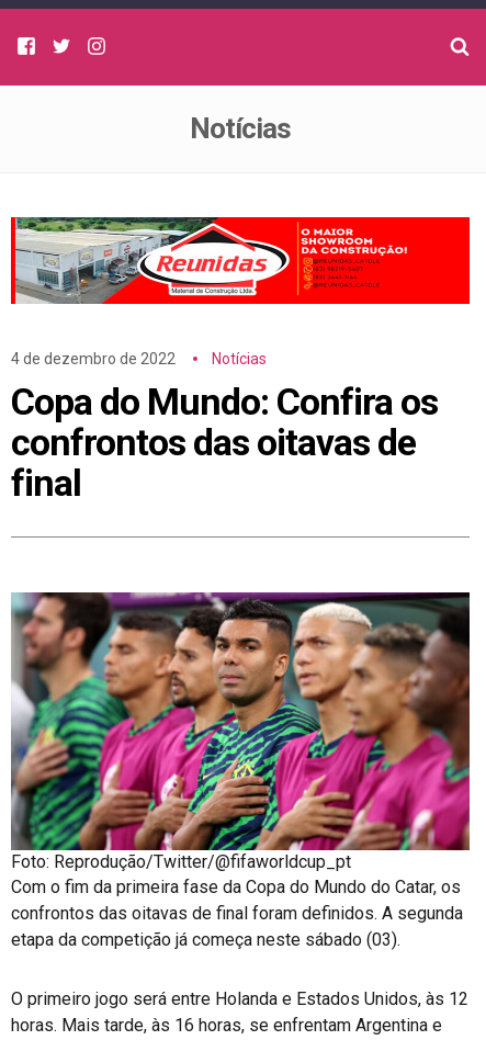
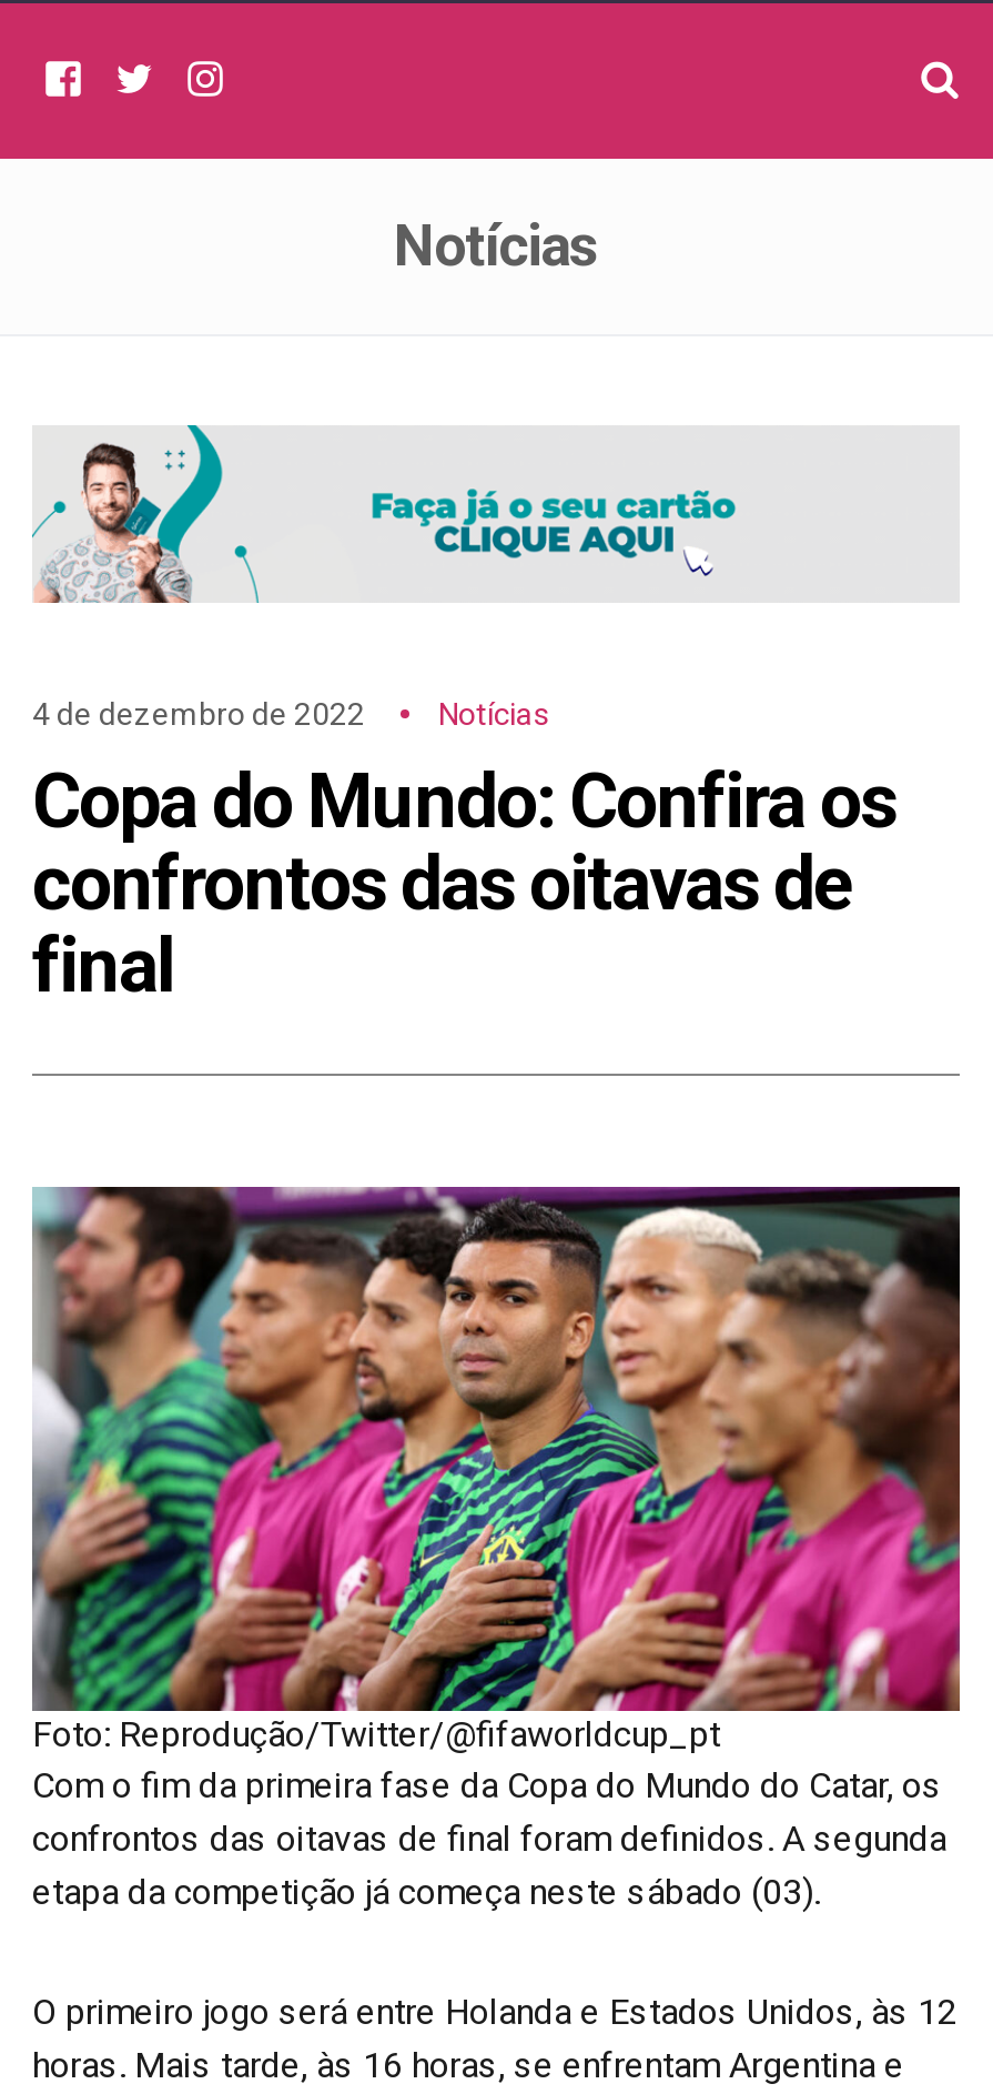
[10,216,471,305] [image] -> [30,423,960,603] [image]

